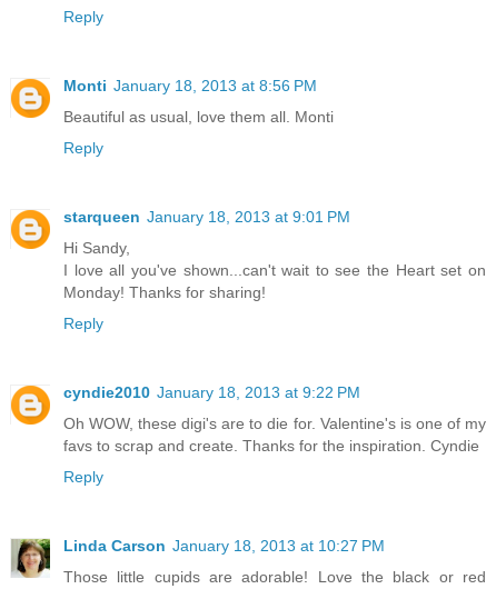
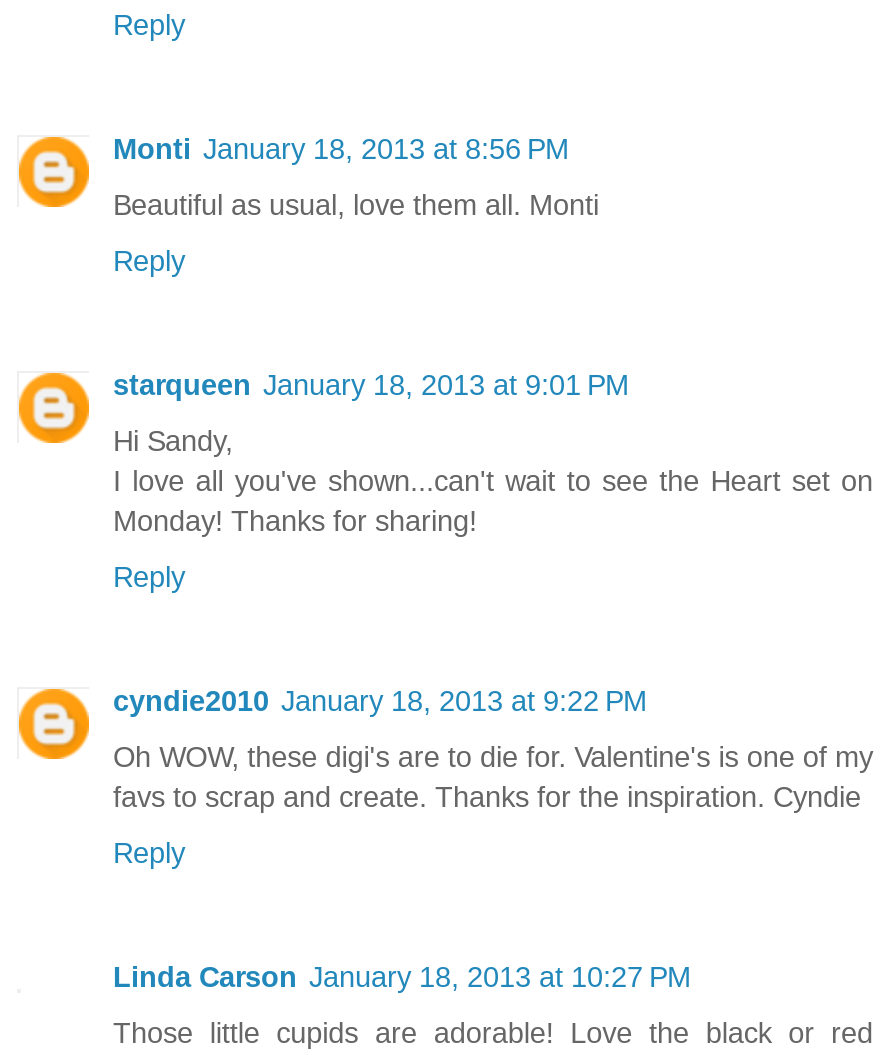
[10,538,51,579] [image] -> none

